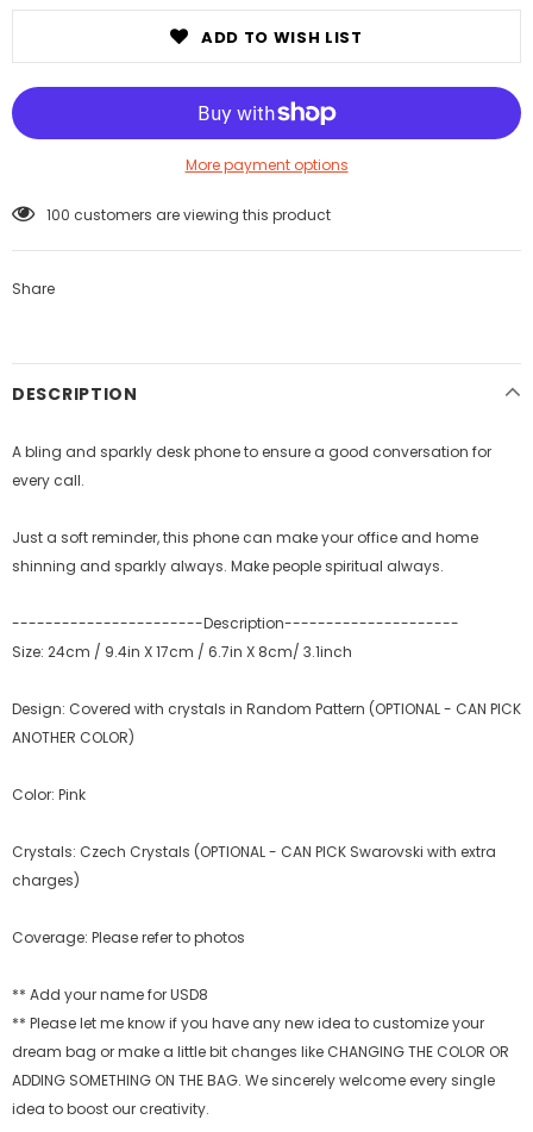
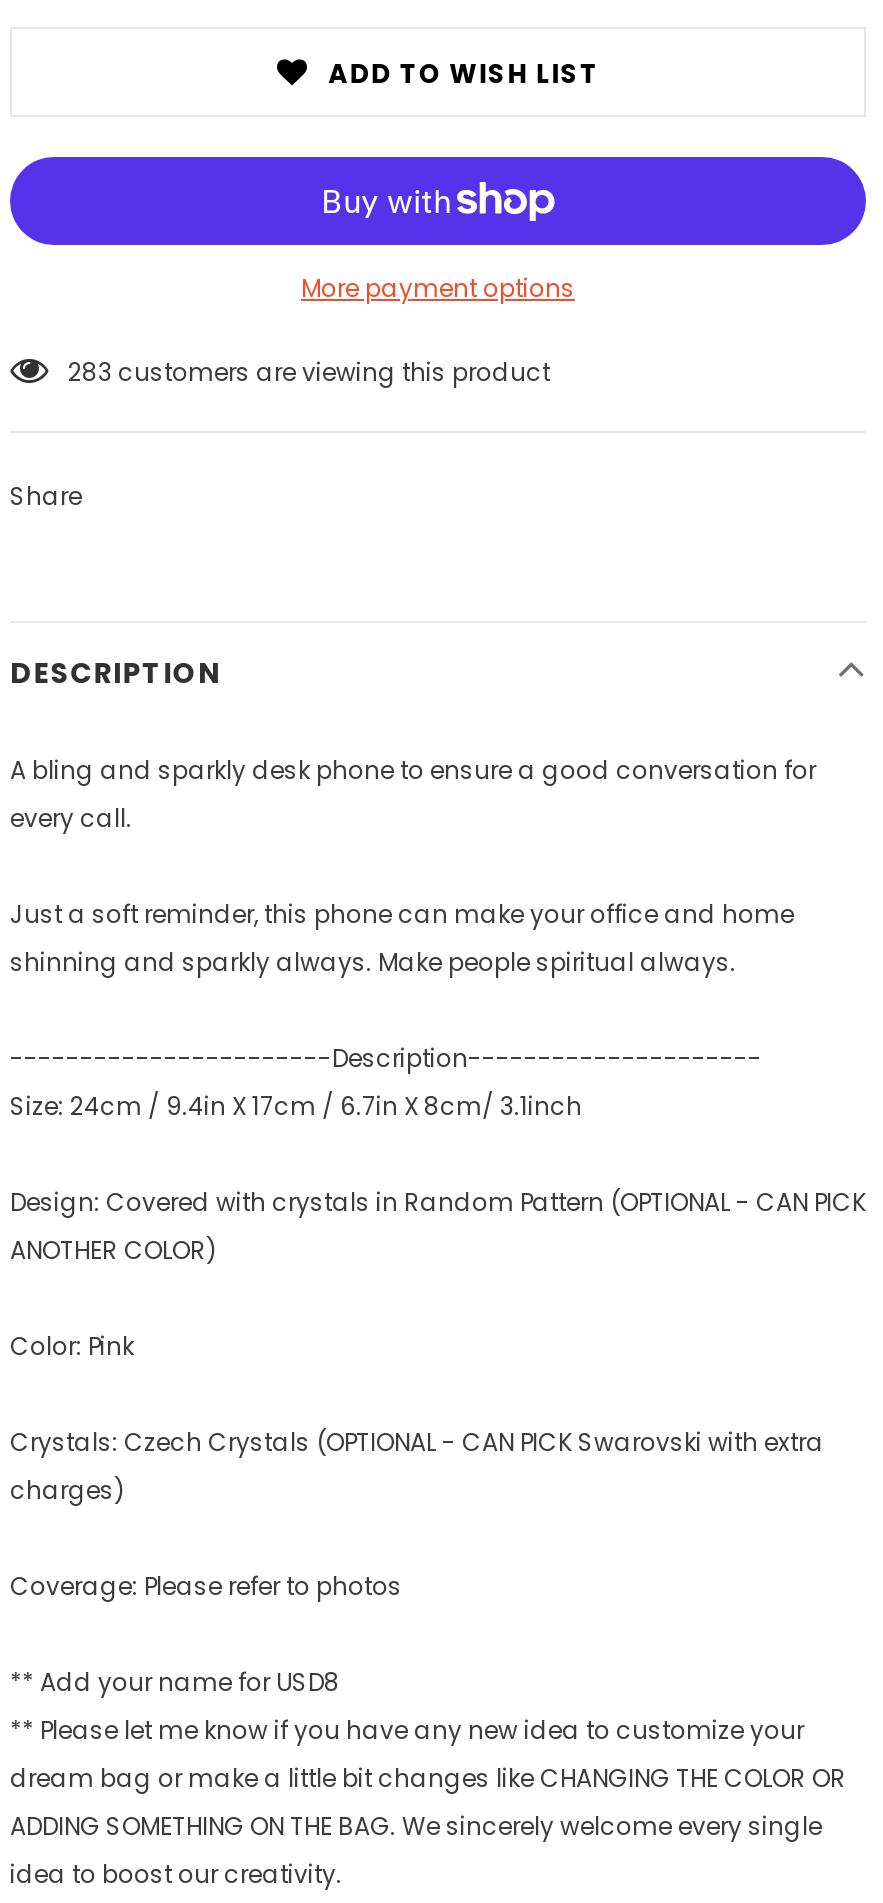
[46,204,331,224] 100 customers are viewing this product -> [68,354,550,388] 283 customers are viewing this product

